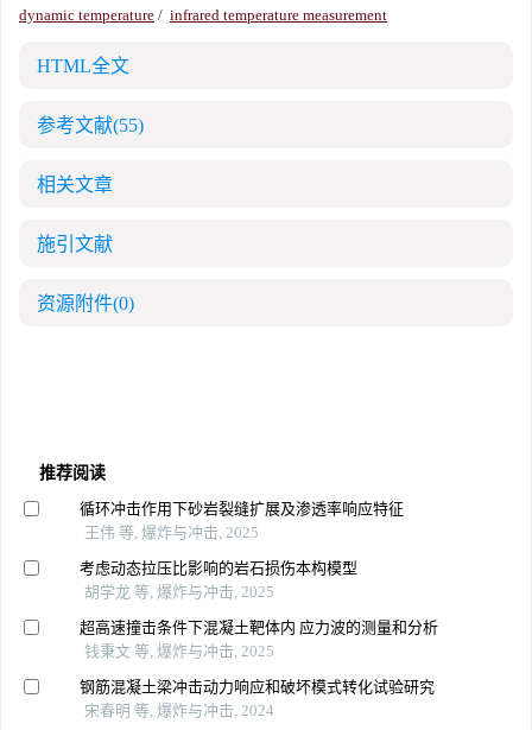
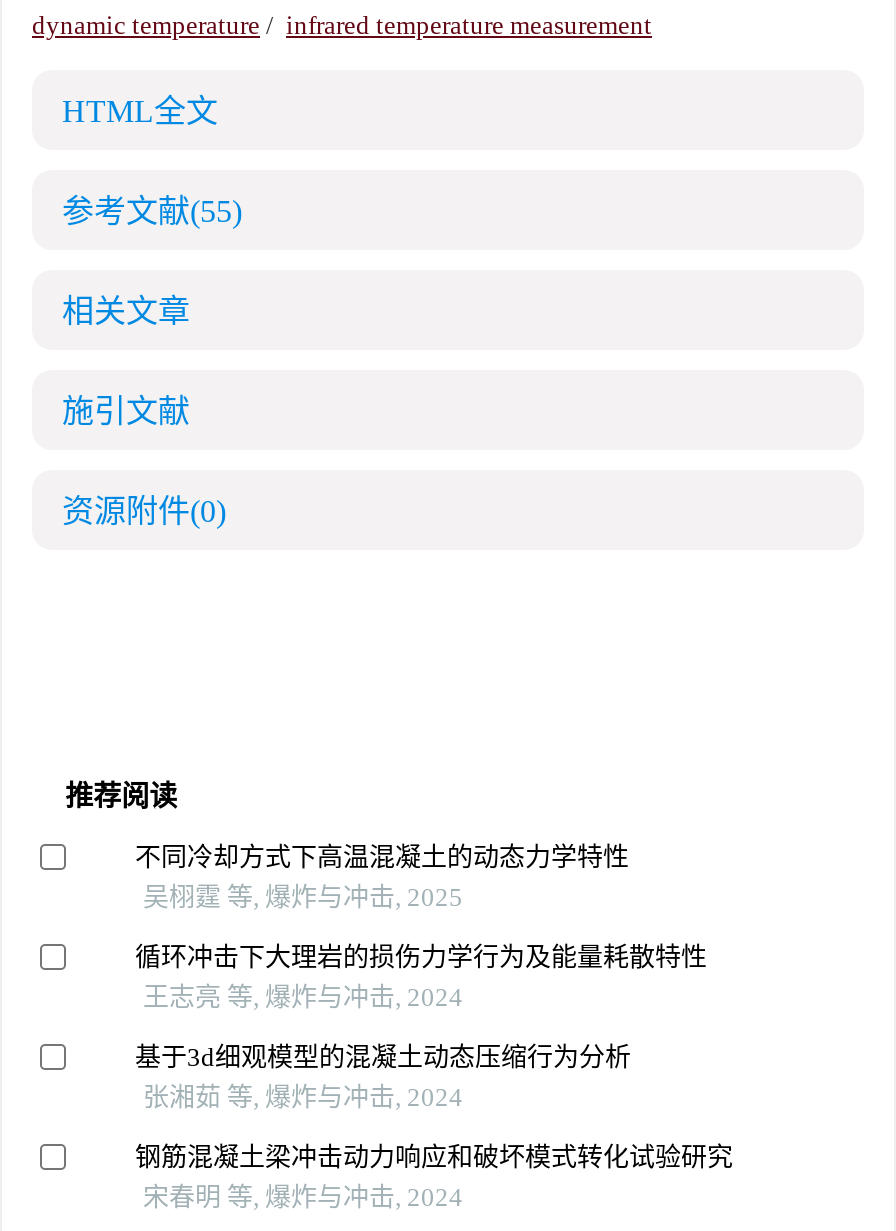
[80,500,404,541] 循环冲击作用下砂岩裂缝扩展及渗透率响应特征 | 王伟 等, 爆炸与冲击, 2025 -> [135,842,629,912] 不同冷却方式下高温混凝土的动态力学特性 | 吴栩霆 等, 爆炸与冲击, 2025
[80,559,358,601] 考虑动态拉压比影响的岩石损伤本构模型 | 胡学龙 等, 爆炸与冲击, 2025 -> [135,942,707,1012] 循环冲击下大理岩的损伤力学行为及能量耗散特性 | 王志亮 等, 爆炸与冲击, 2024
[80,619,439,660] 超高速撞击条件下混凝土靶体内 应力波的测量和分析 | 钱秉文 等, 爆炸与冲击, 2025 -> [135,1042,631,1112] 基于3d细观模型的混凝土动态压缩行为分析 | 张湘茹 等, 爆炸与冲击, 2024

